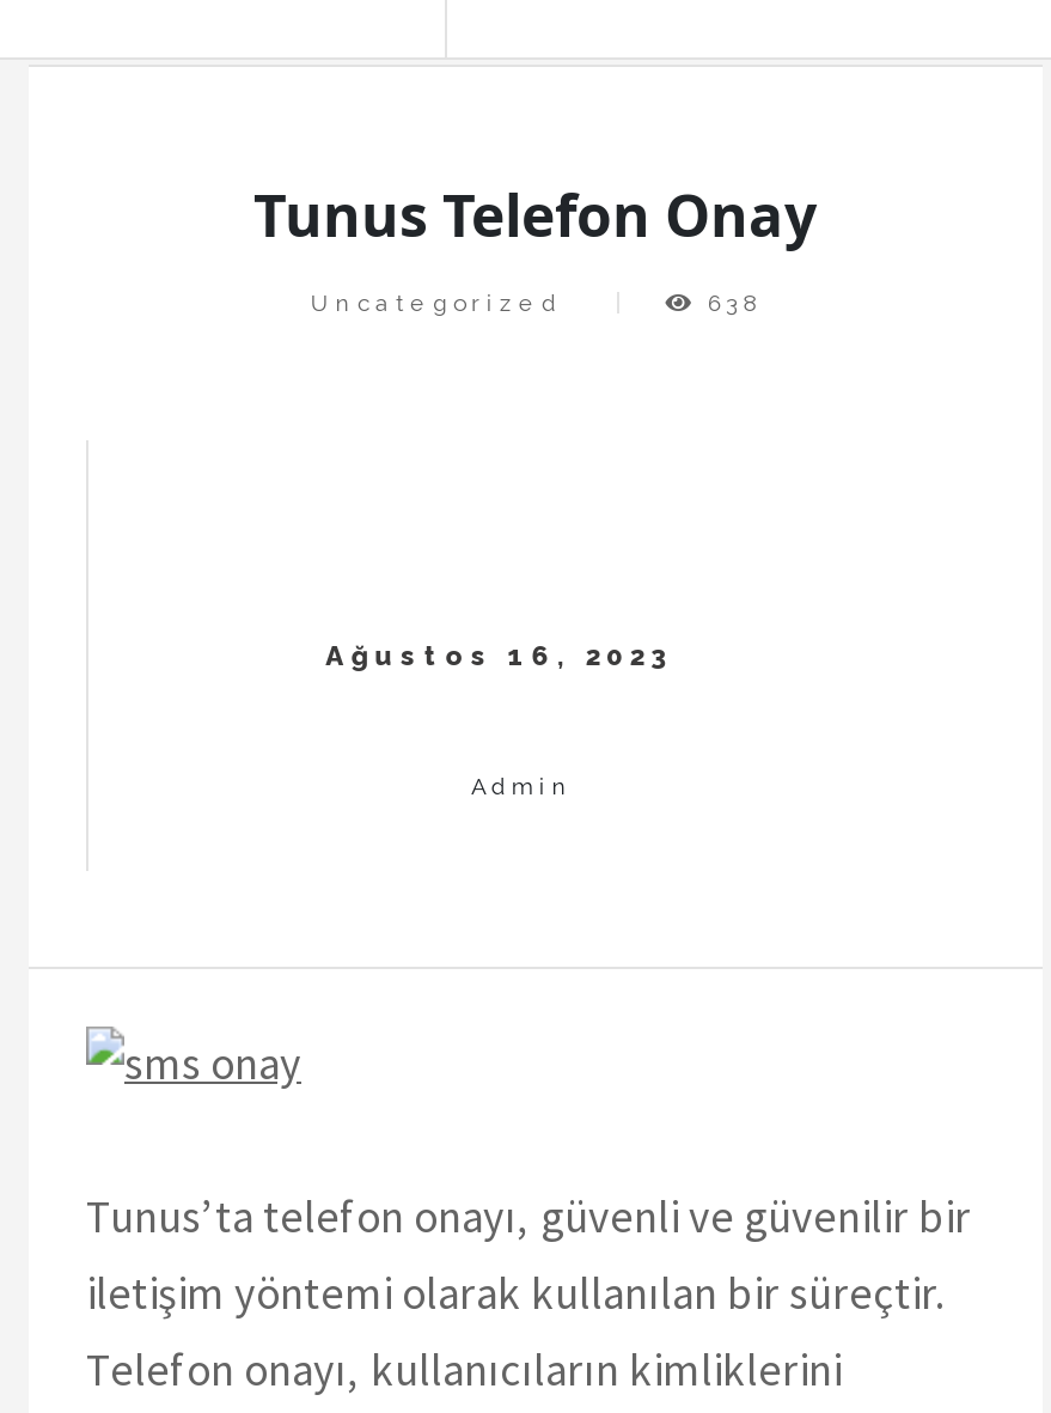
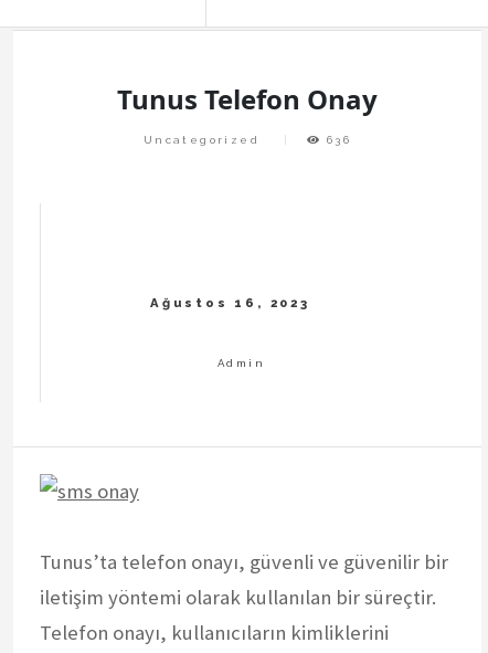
[698,290,761,316] 638 -> [322,134,351,146] 636

